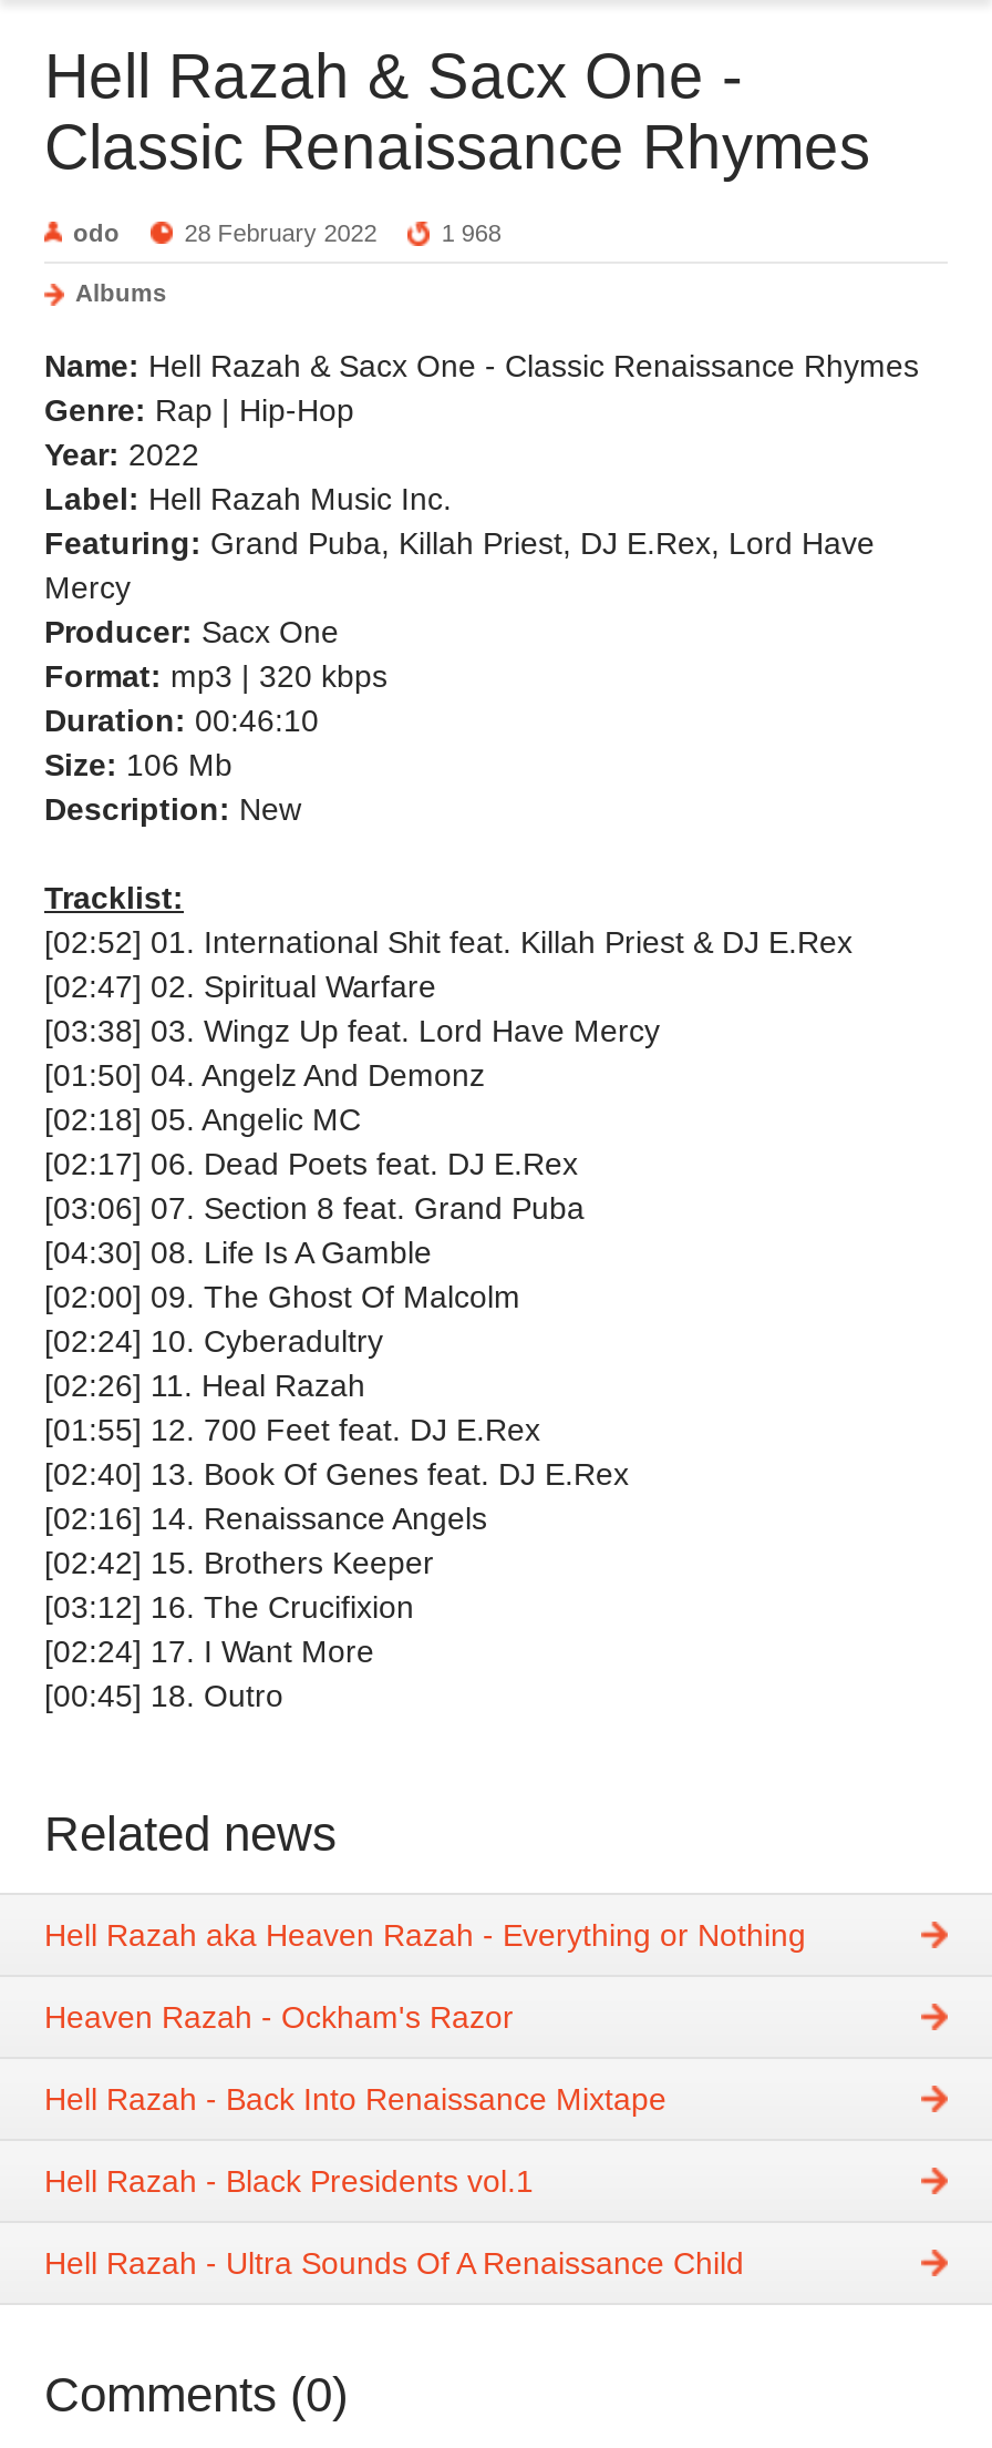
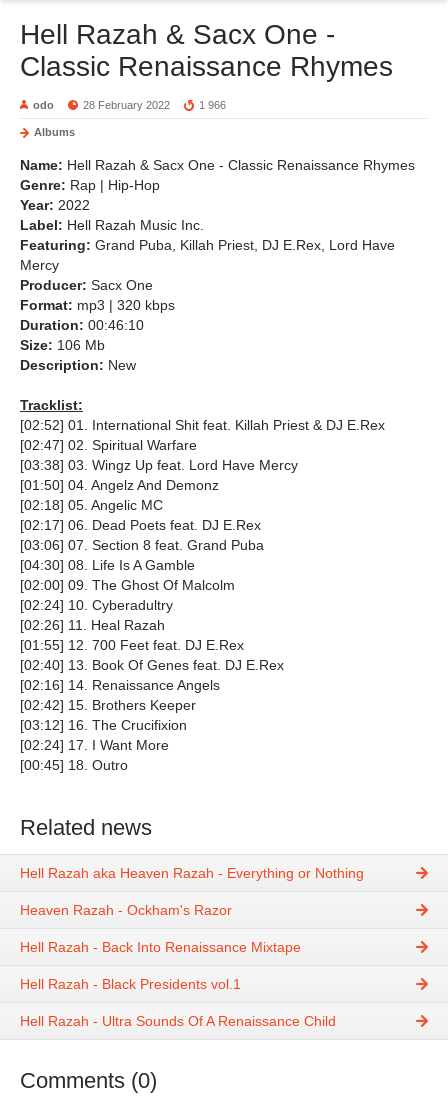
[442,219,501,246] 1 968 -> [199,99,226,111] 1 966

